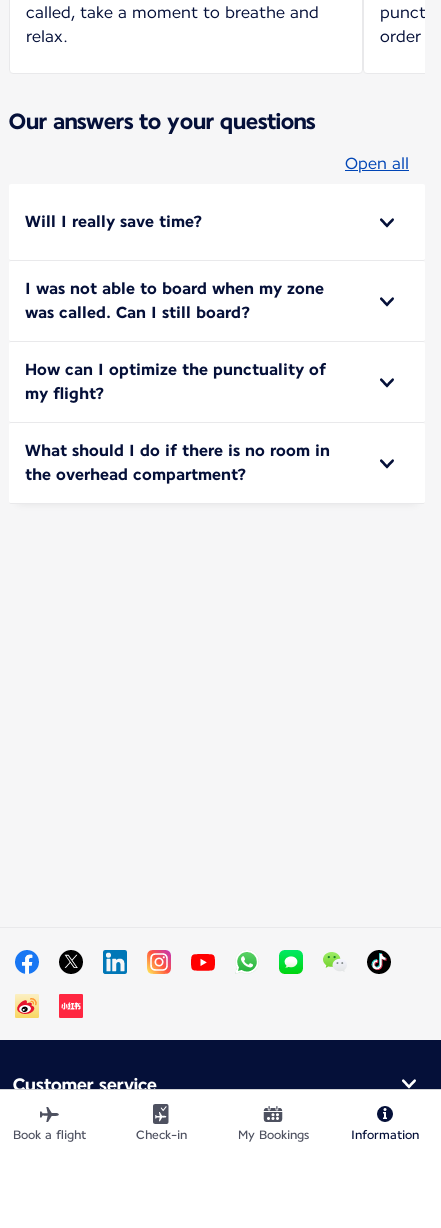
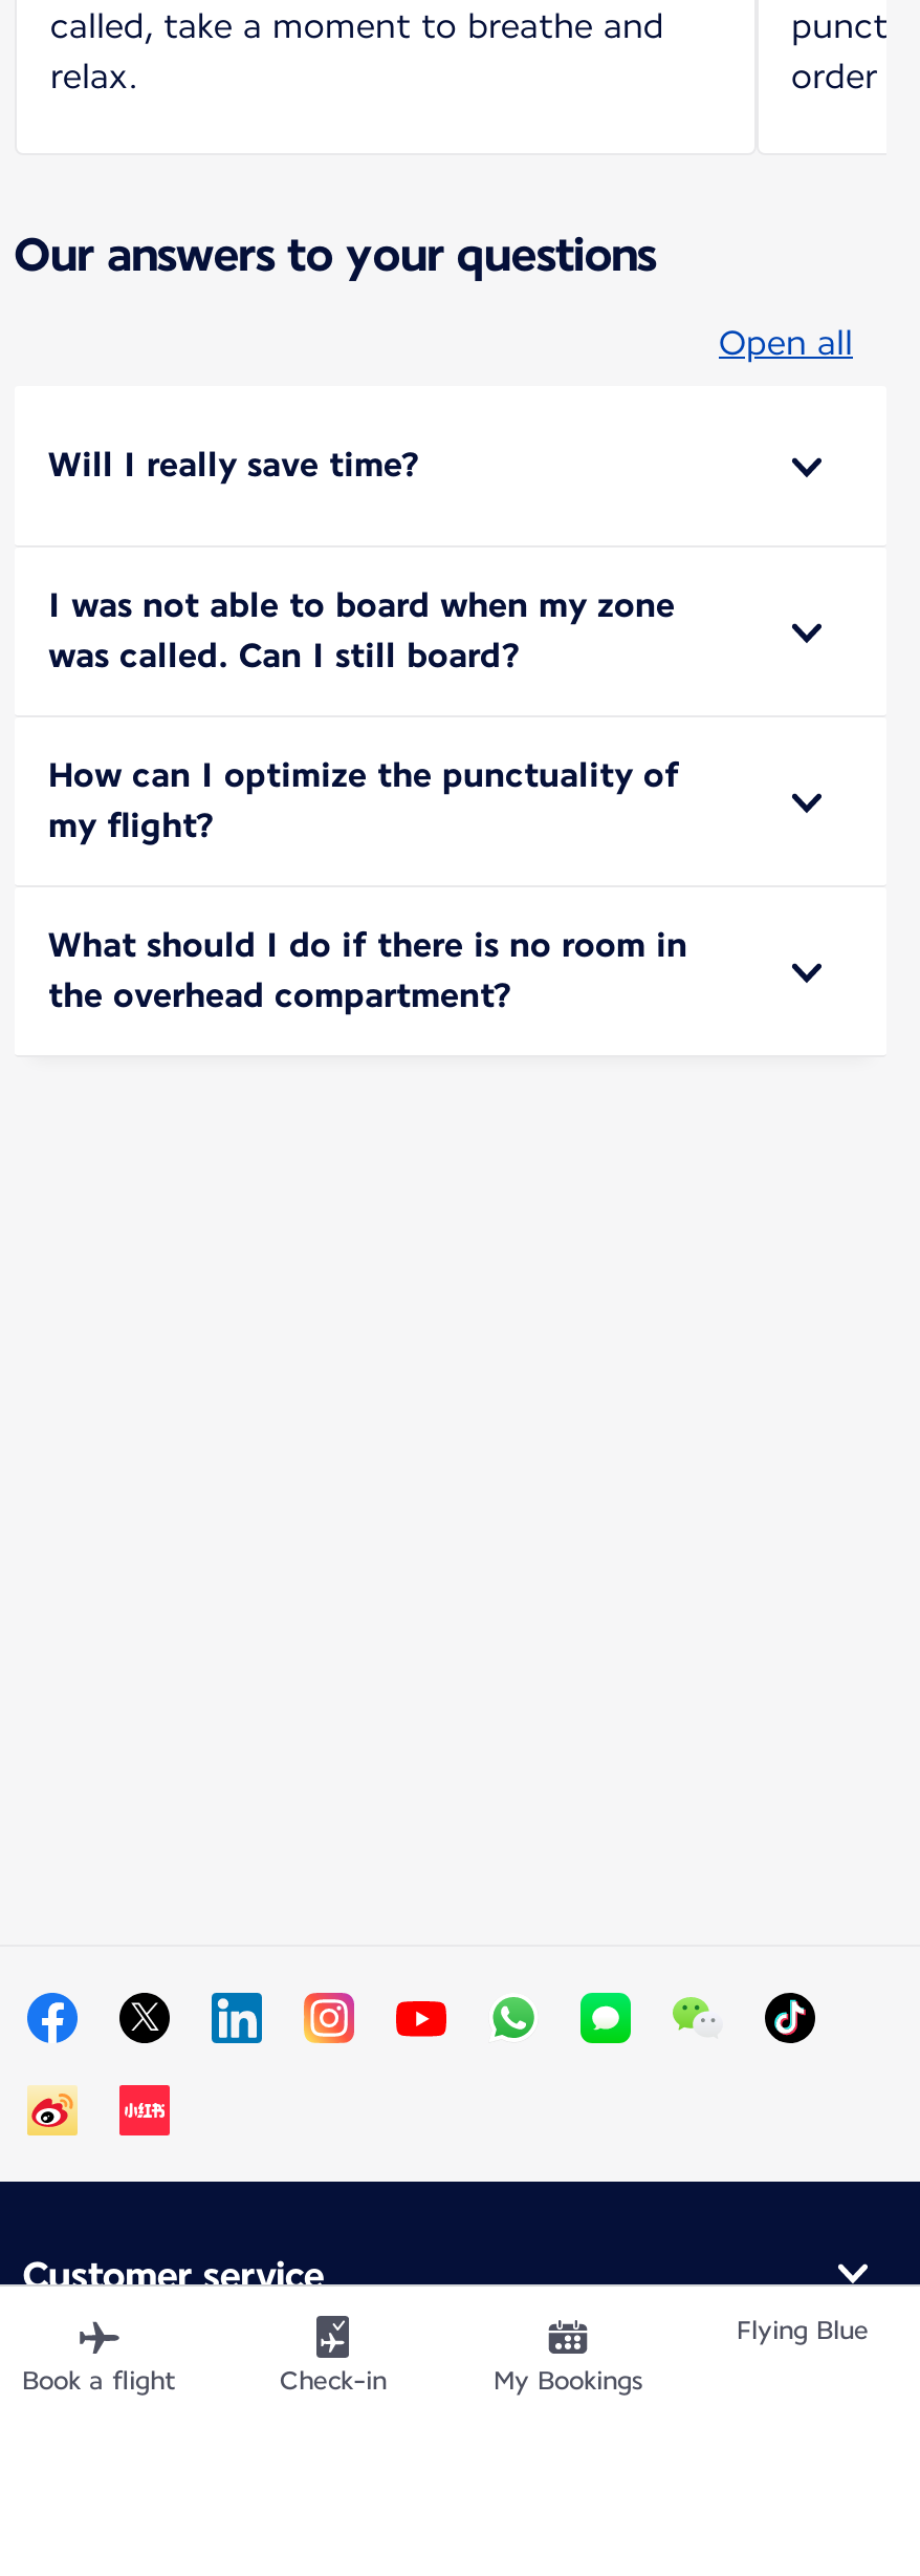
[351,1128,419,1142] Information -> [737,2316,869,2345] Flying Blue

